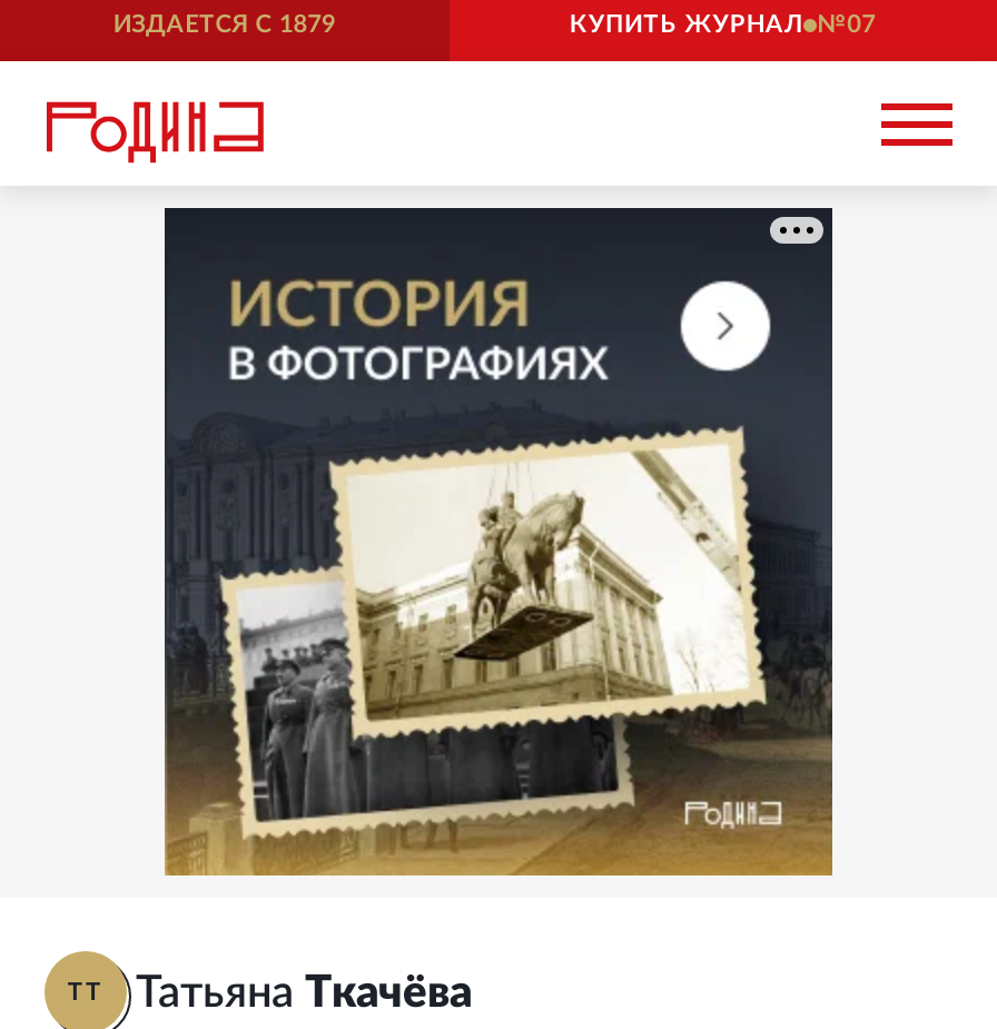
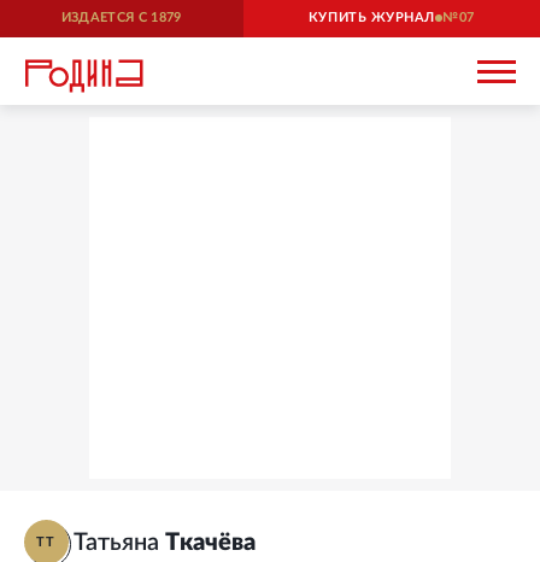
[162,206,835,878] [image] -> none

